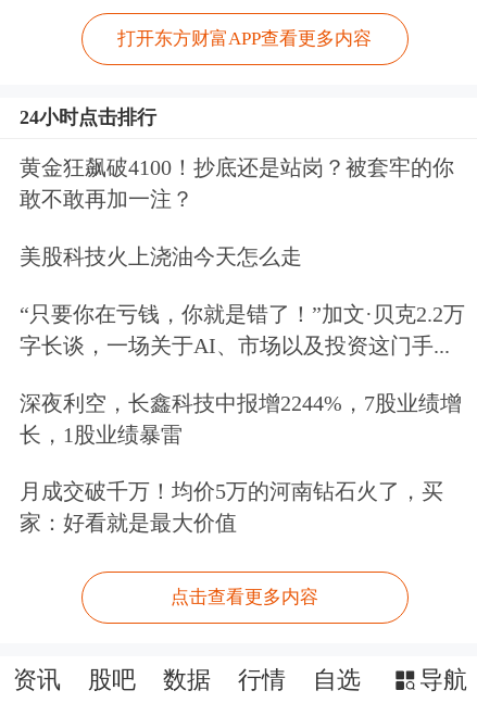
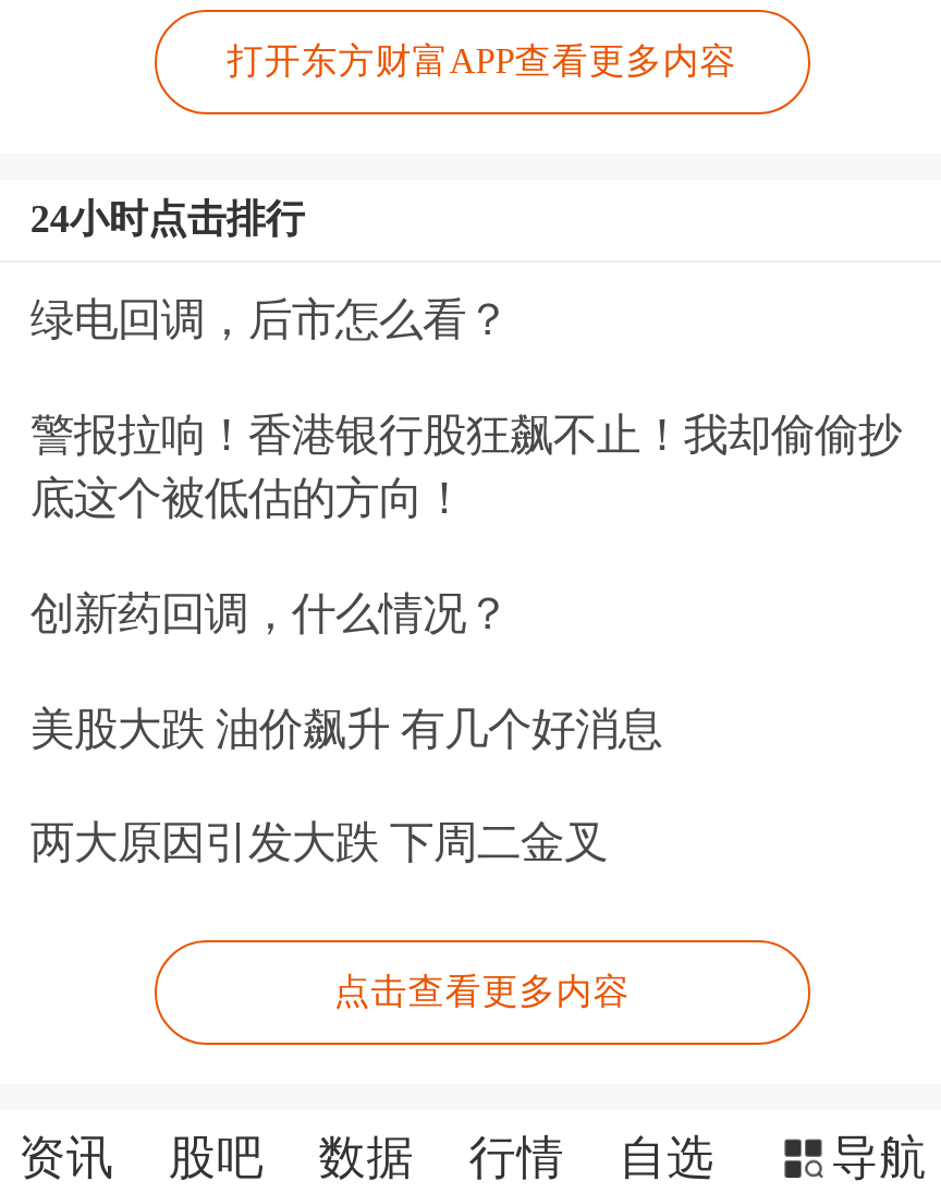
[19,155,454,211] 黄金狂飙破4100！抄底还是站岗？被套牢的你 | 敢不敢再加一注？ -> [30,295,509,343] 绿电回调，后市怎么看？
[19,244,302,268] 美股科技火上浇油今天怎么走 -> [30,410,902,521] 警报拉响！香港银行股狂飙不止！我却偷偷抄 | 底这个被低估的方向！
[19,302,465,357] “只要你在亏钱，你就是错了！”加文·贝克2.2万 | 字长谈，一场关于AI、市场以及投资这门手... -> [30,589,509,637] 创新药回调，什么情况？
[19,391,462,446] 深夜利空，长鑫科技中报增2244%，7股业绩增 | 长，1股业绩暴雷 -> [30,704,662,752] 美股大跌 油价飙升 有几个好消息
[19,480,443,535] 月成交破千万！均价5万的河南钻石火了，买 | 家：好看就是最大价值 -> [30,819,608,867] 两大原因引发大跌 下周二金叉

